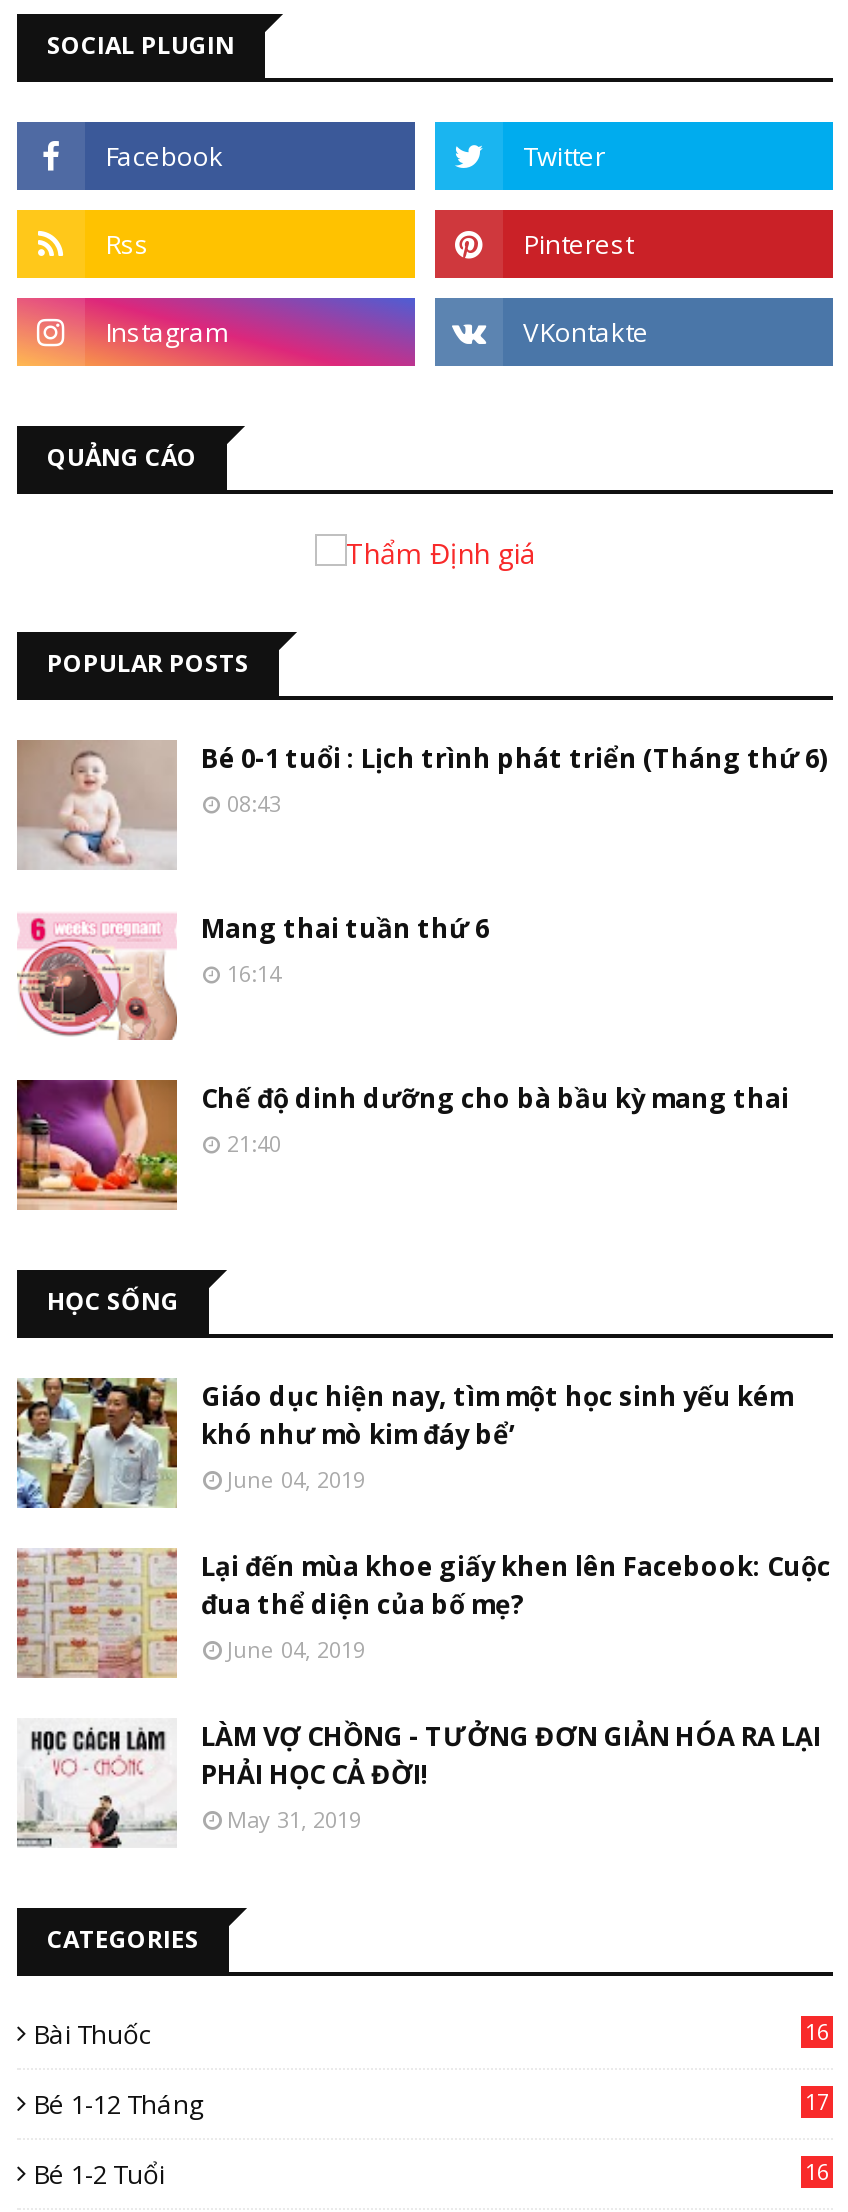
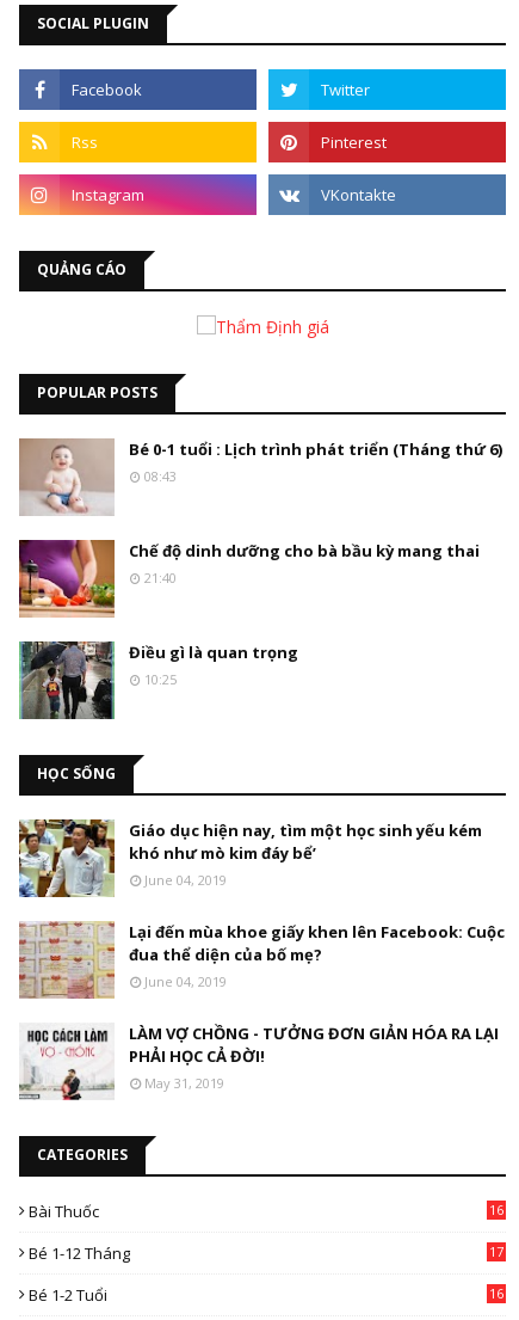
[17,910,489,1038] [image] | Mang thai tuần thứ 6 | 16:14 -> none
moved [13,1076,789,1212] -> [17,538,480,619]: [image] | Chế độ dinh dưỡng cho bà bầu kỳ mang thai | 21:40
none -> [18,640,298,720] [image] | Điều gì là quan trọng | 10:25

